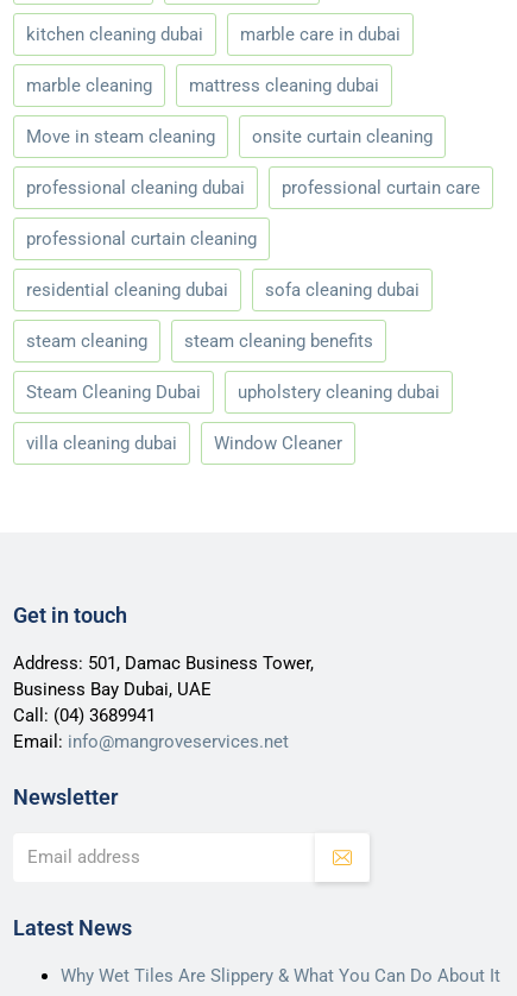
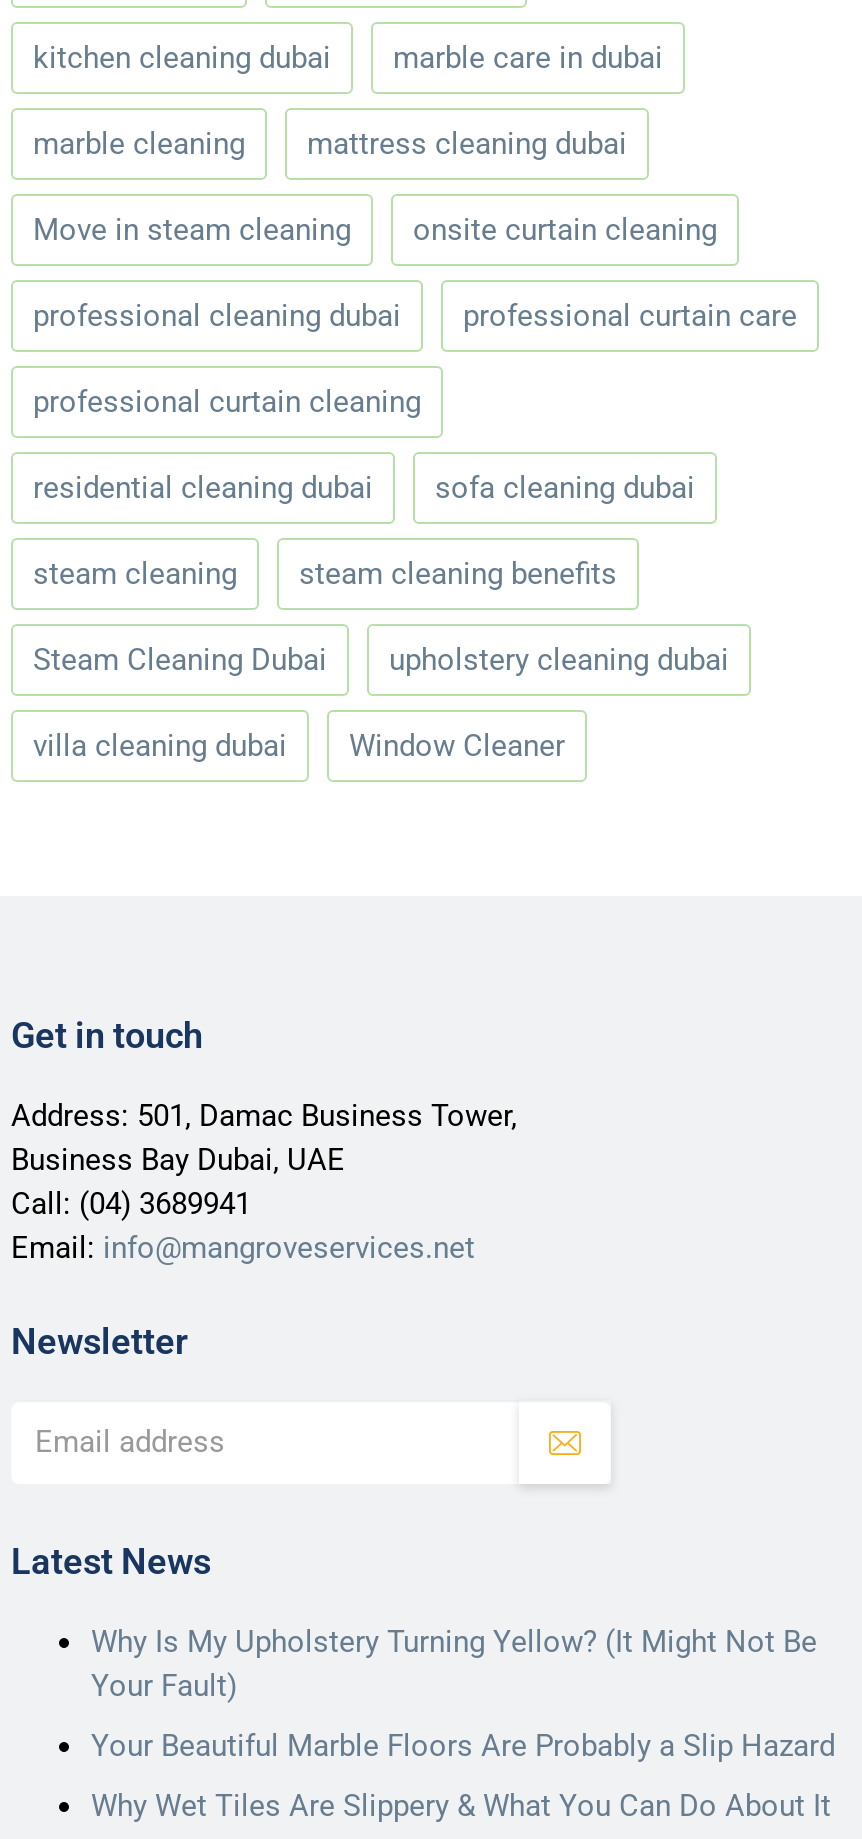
none -> [91,1623,835,1763] Why Is My Upholstery Turning Yellow? (It Might Not Be | Your Fault) | Your Beautiful Marble Floors Are Probably a Slip Hazard

